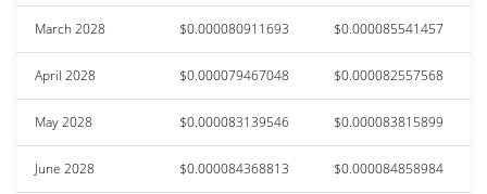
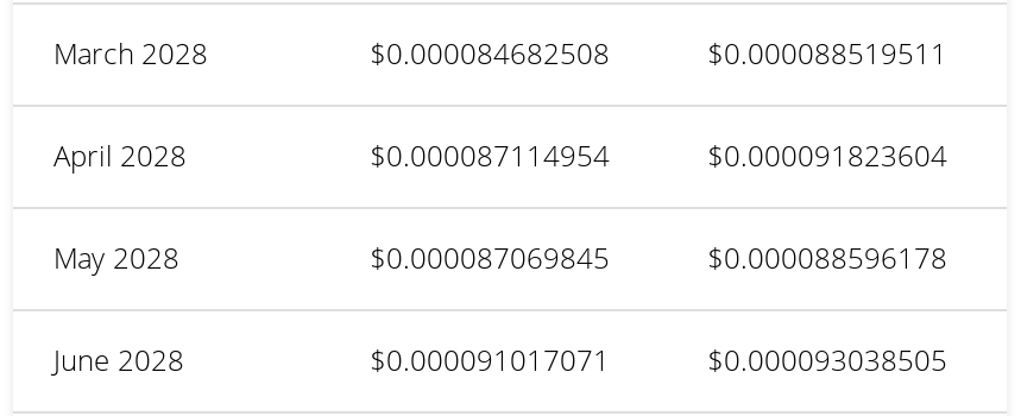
[179,19,289,38] $0.000080911693 -> [370,33,610,73] $0.000084682508
[334,19,444,38] $0.000085541457 -> [707,33,947,73] $0.000088519511
[179,66,289,84] $0.000079467048 -> [370,135,610,175] $0.000087114954
[334,66,444,84] $0.000082557568 -> [707,135,947,175] $0.000091823604
[179,112,289,131] $0.000083139546 -> [370,237,610,278] $0.000087069845
[334,112,444,131] $0.000083815899 -> [707,237,947,278] $0.000088596178
[179,159,289,178] $0.000084368813 -> [370,339,610,380] $0.000091017071
[334,159,444,178] $0.000084858984 -> [707,339,947,380] $0.000093038505

